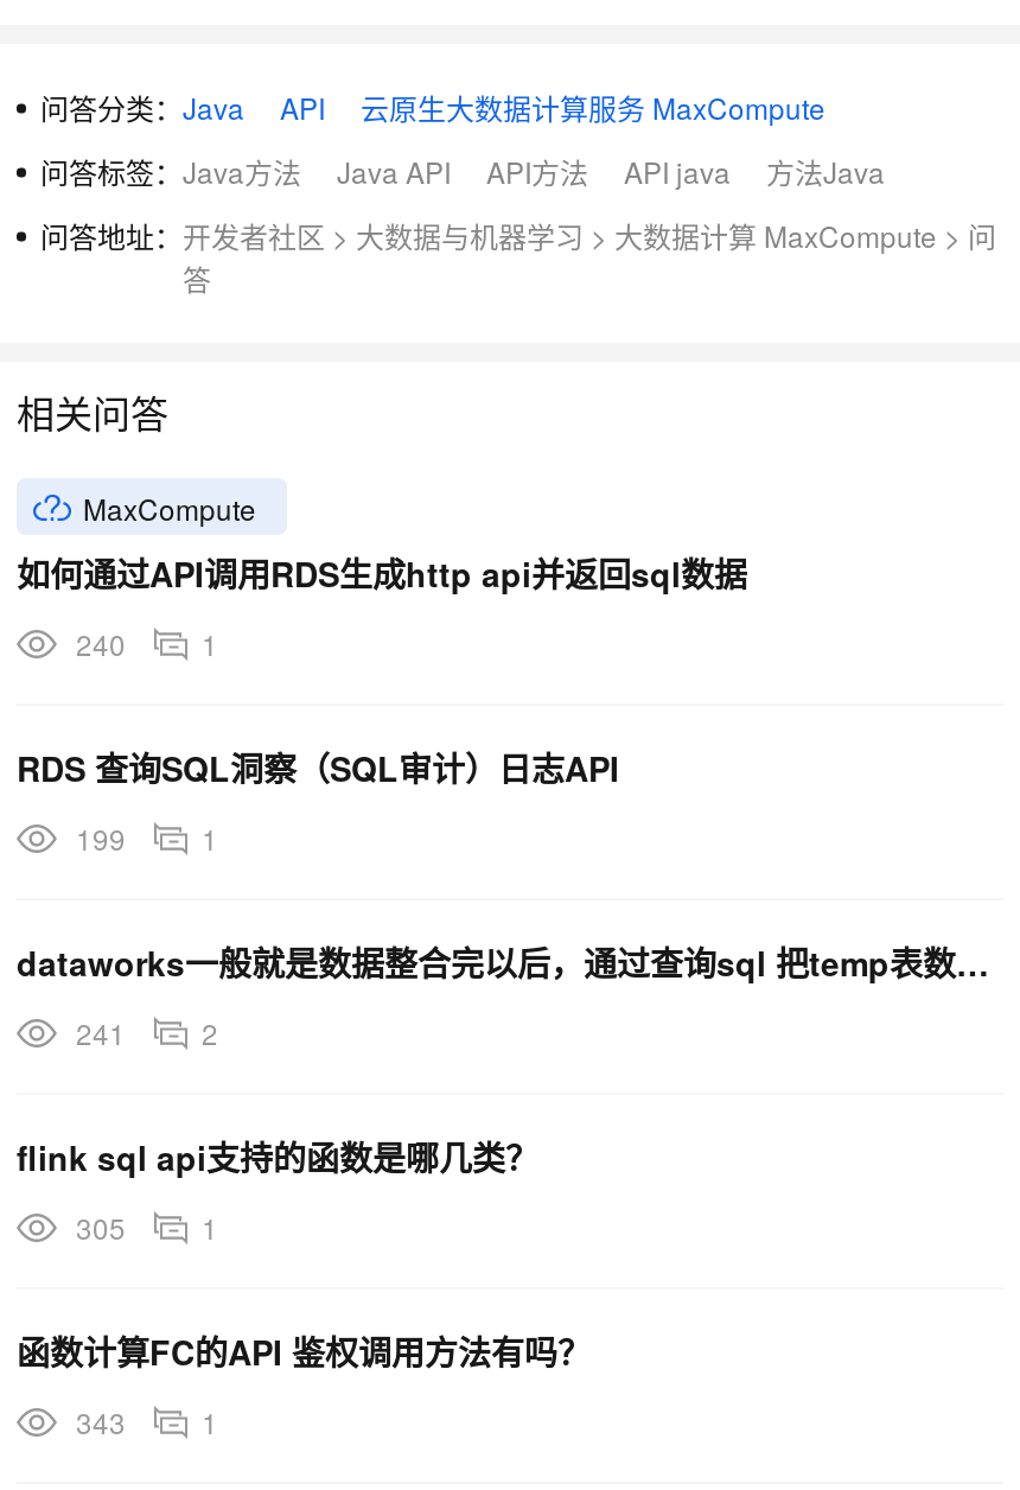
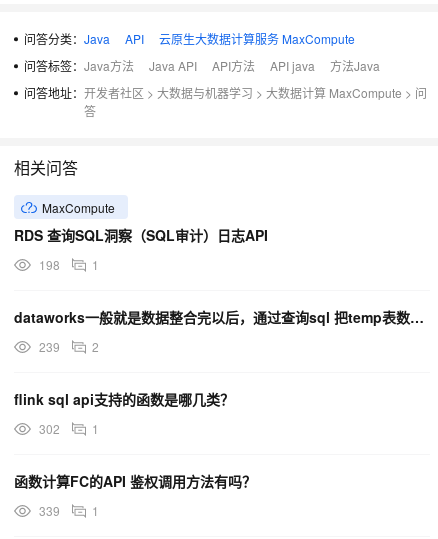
[17,549,747,663] 如何通过API调用RDS生成http api并返回sql数据 | 240 | 1 -> none
[76,817,218,858] 199 1 -> [39,256,99,273] 198 1
[76,1012,218,1052] 241 2 -> [39,338,99,355] 239 2
[76,1206,218,1247] 305 1 -> [39,420,99,437] 302 1
[76,1401,218,1441] 343 1 -> [39,502,99,519] 339 1

